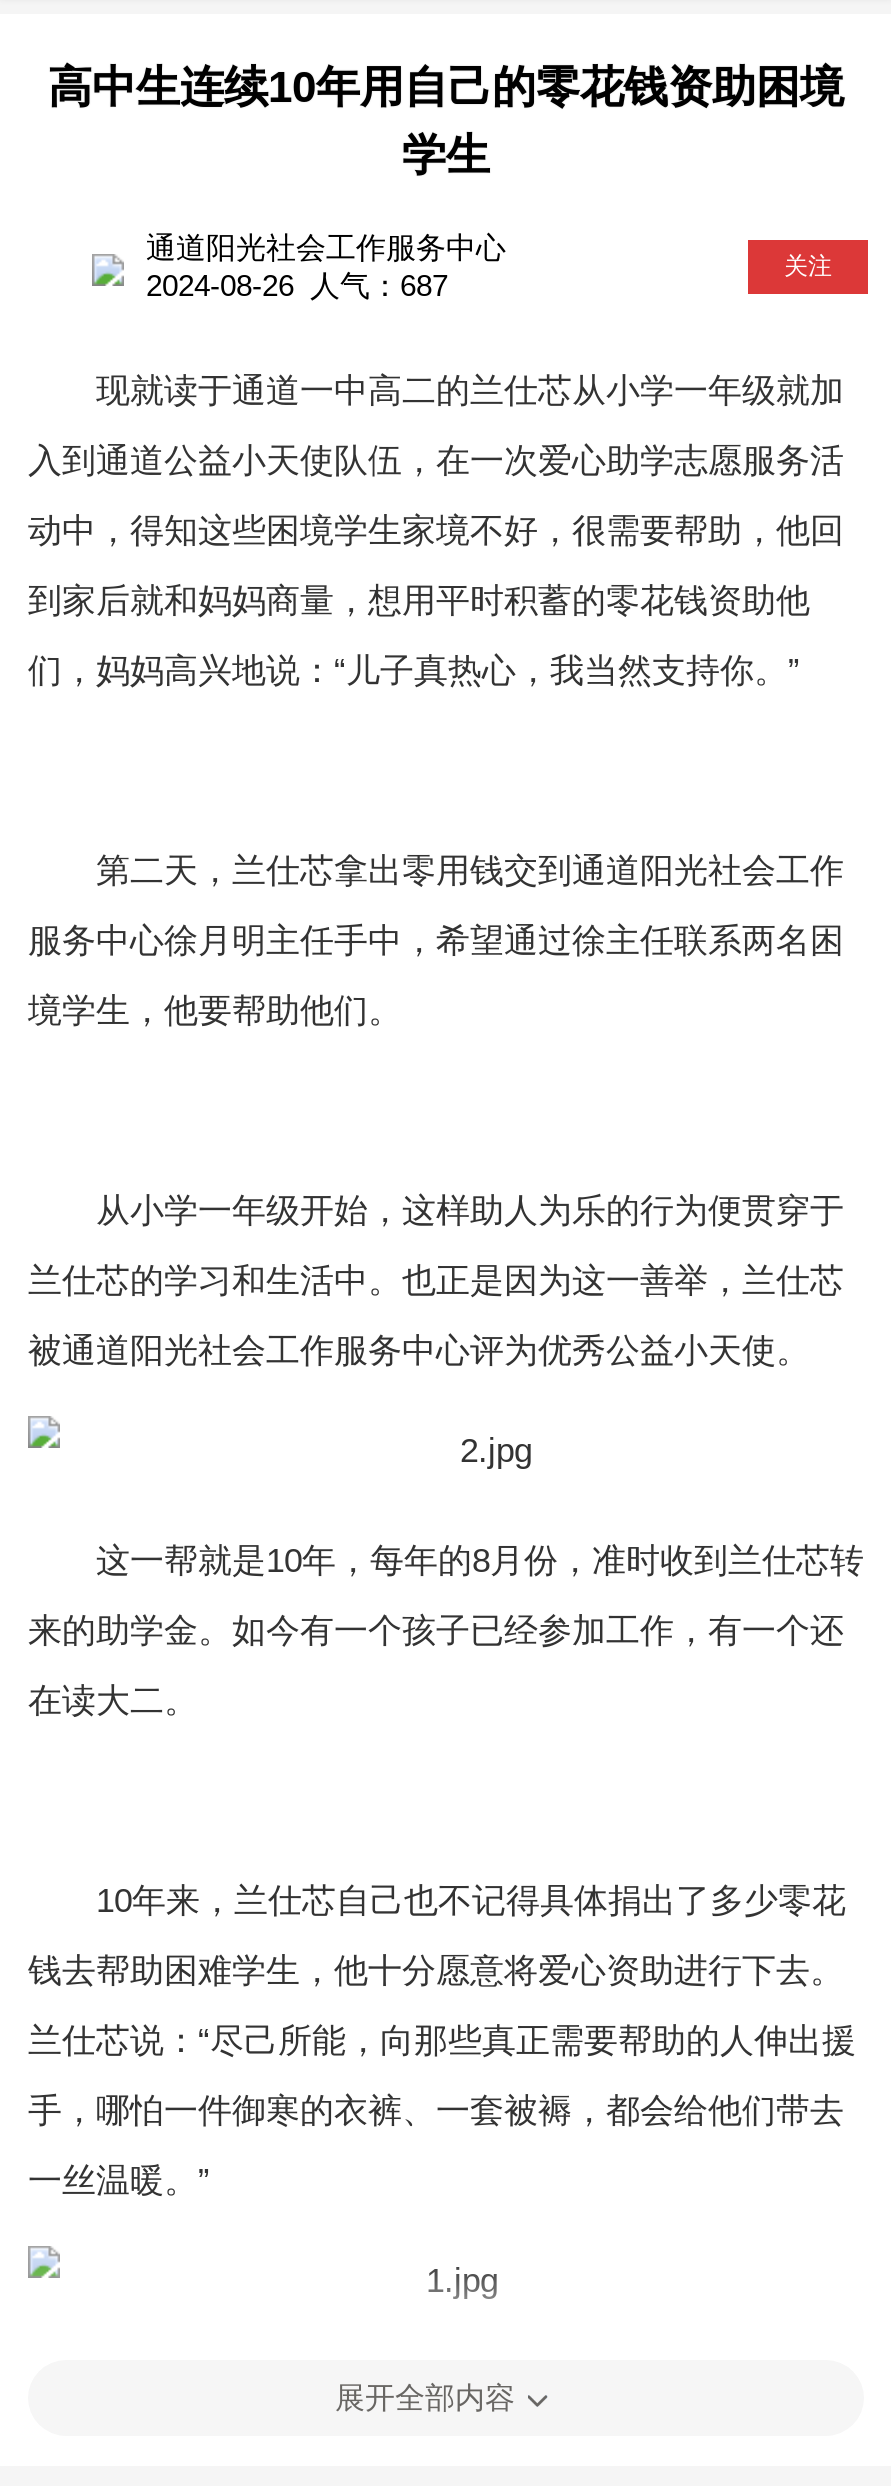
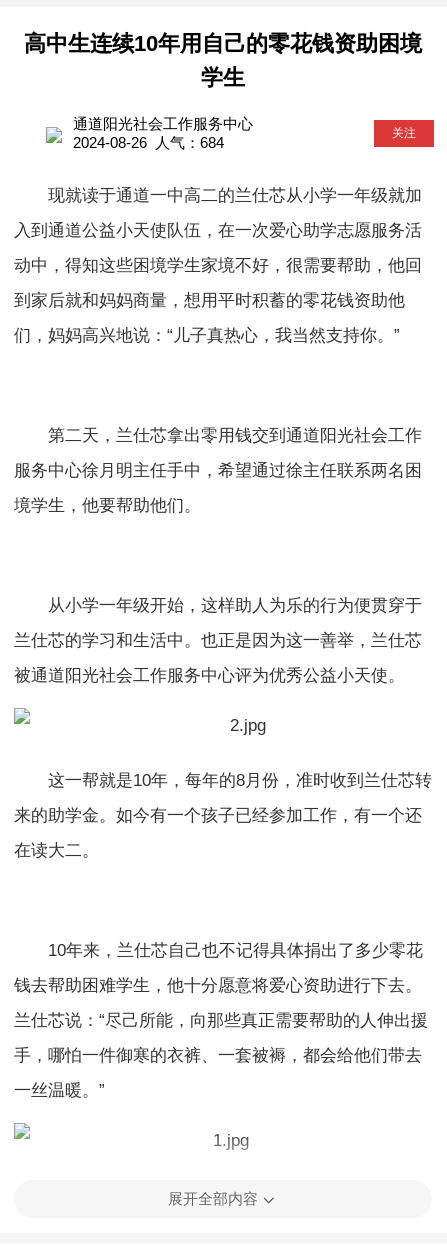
[146,268,448,302] 2024-08-26 人气：687 -> [73,134,224,151] 2024-08-26 人气：684

